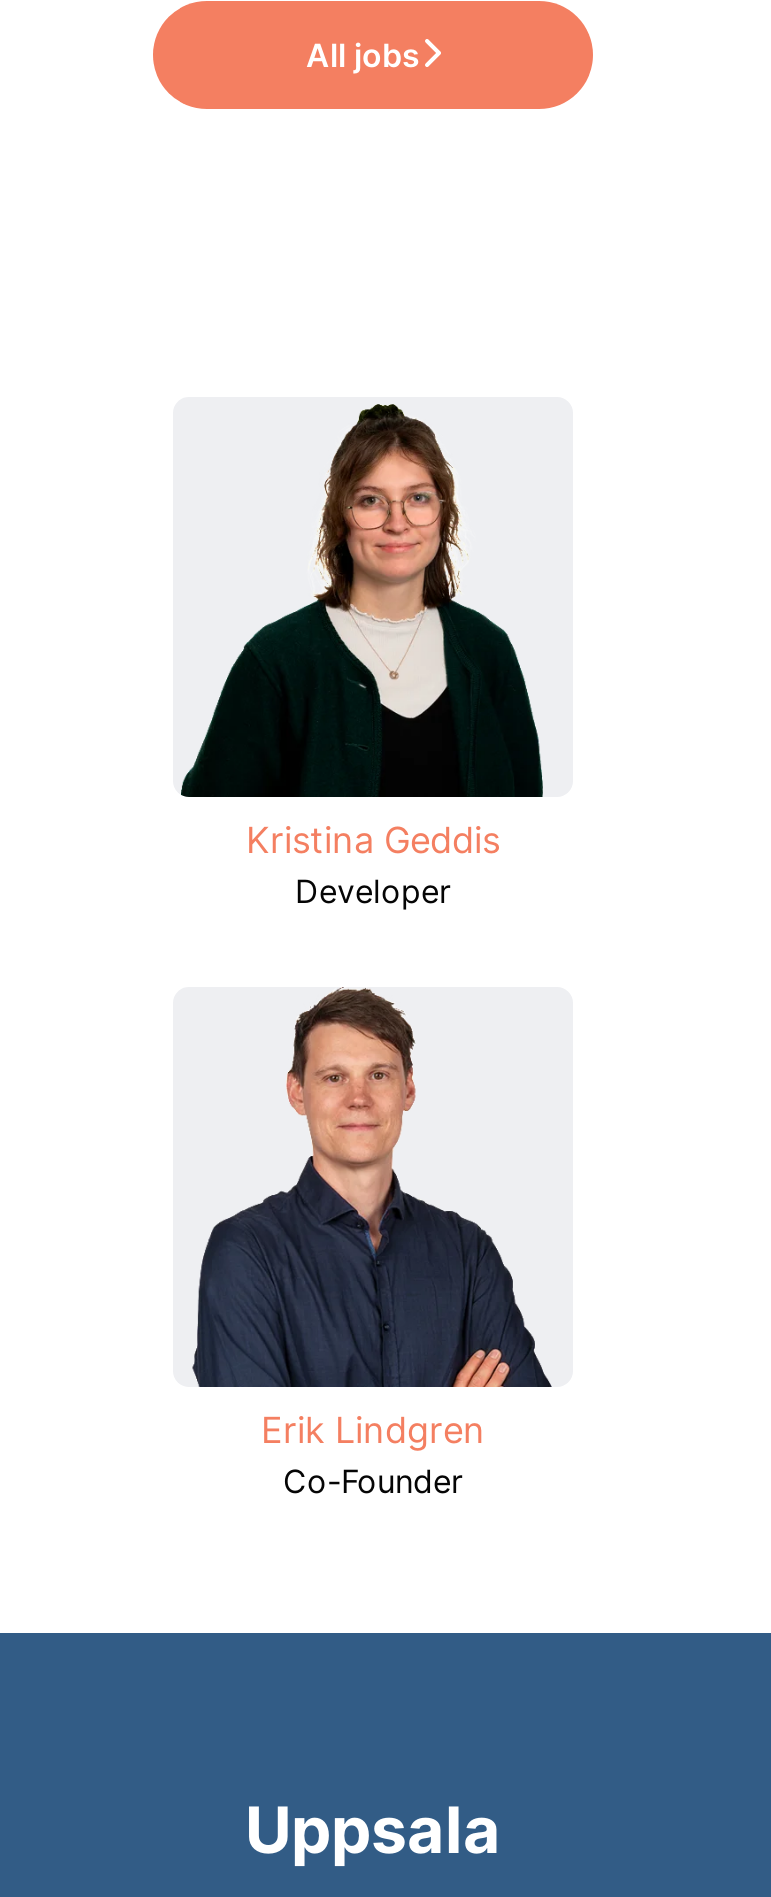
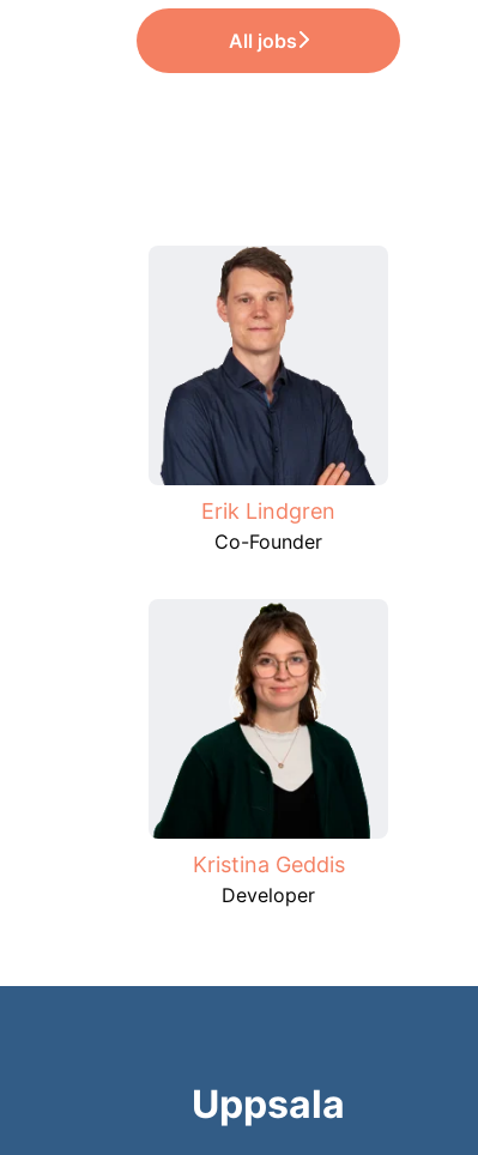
moved [179,403,545,910] -> [152,603,374,906]: [image] | Kristina Geddis | Developer
moved [193,985,543,1500] -> [161,244,370,553]: [image] | Erik Lindgren | Co-Founder

